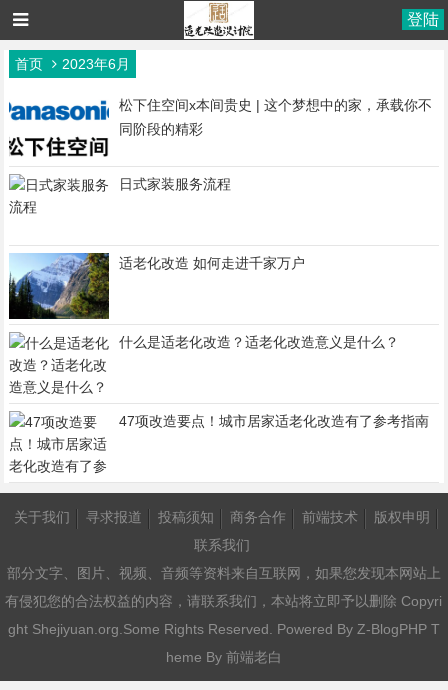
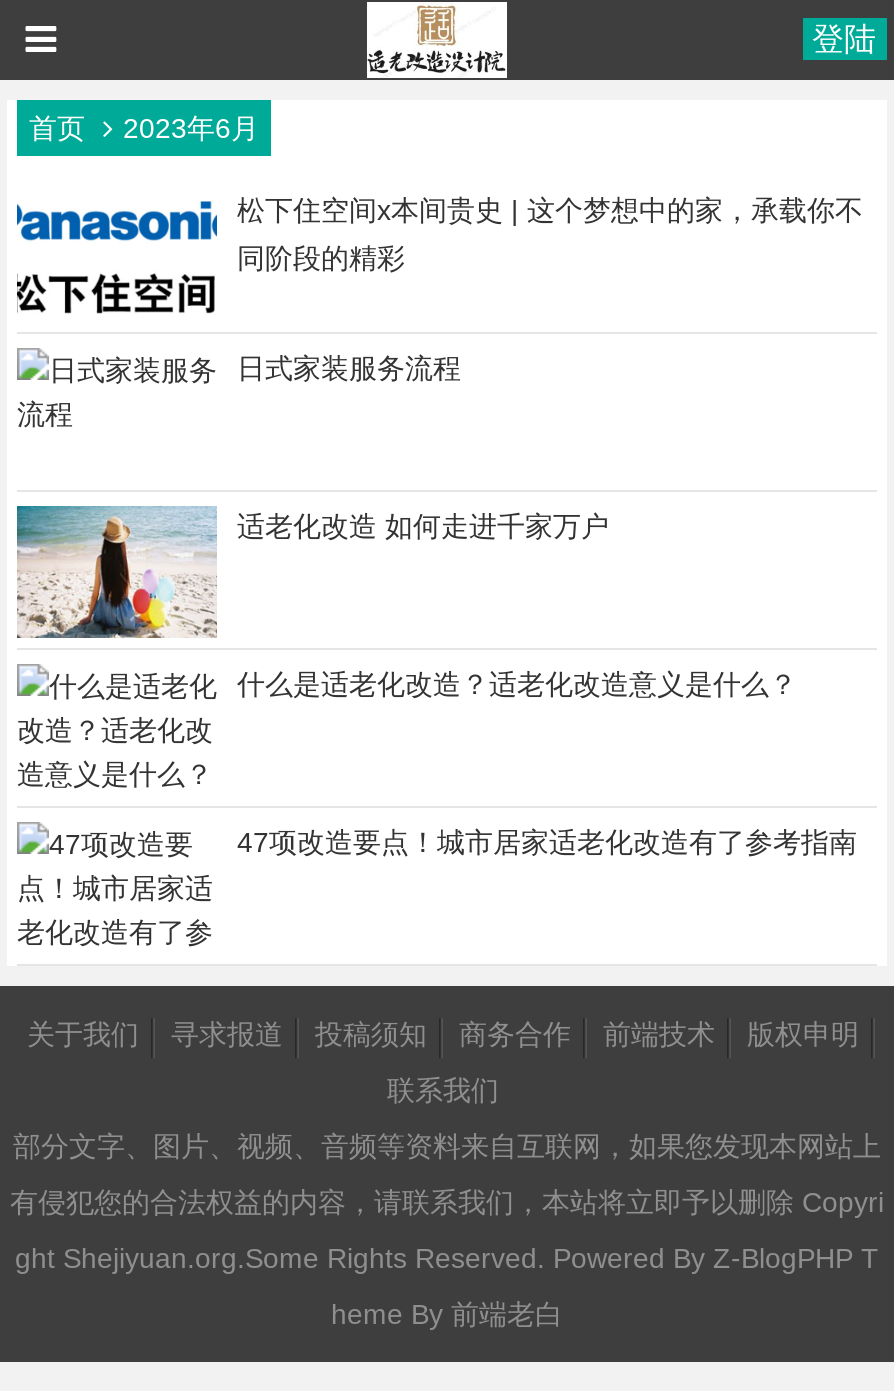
[8,252,110,320] [image] -> [15,504,217,640] [image]

